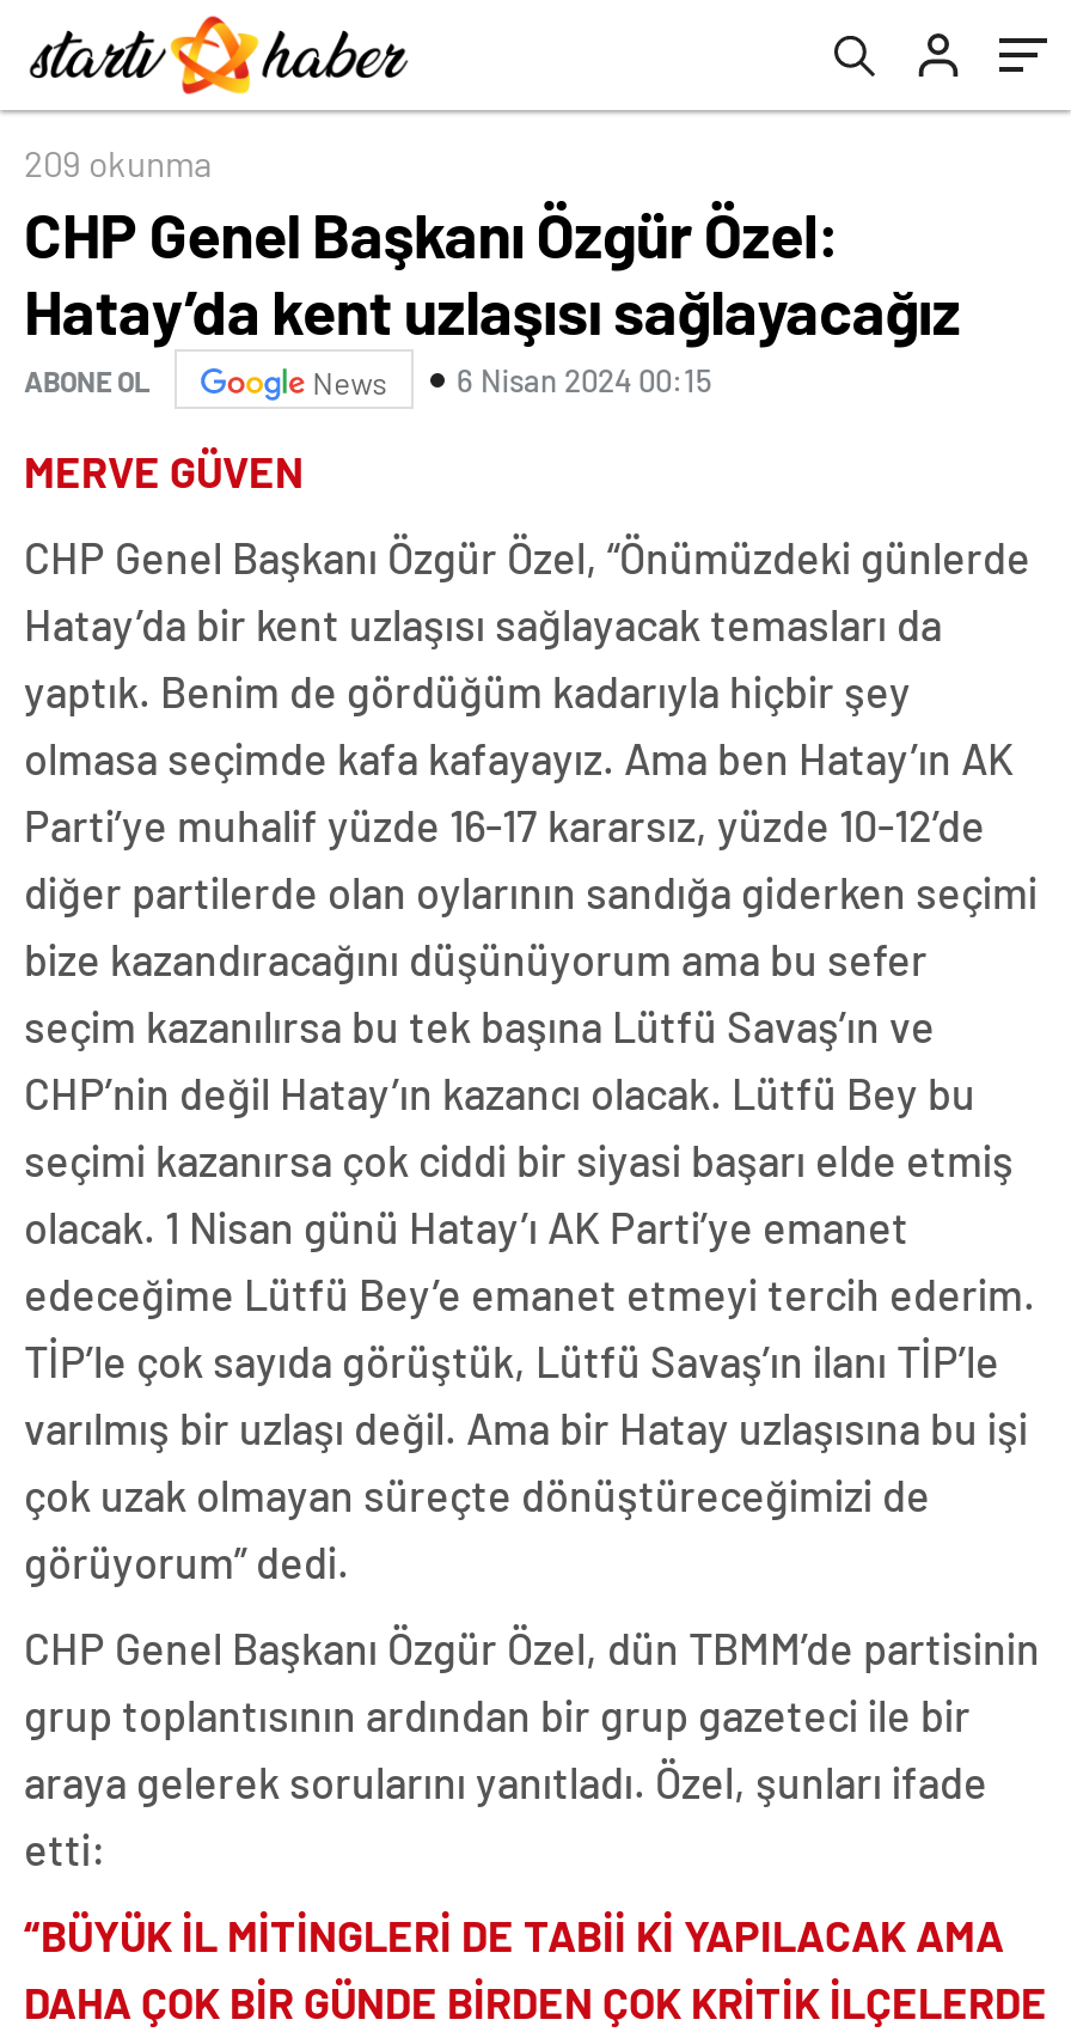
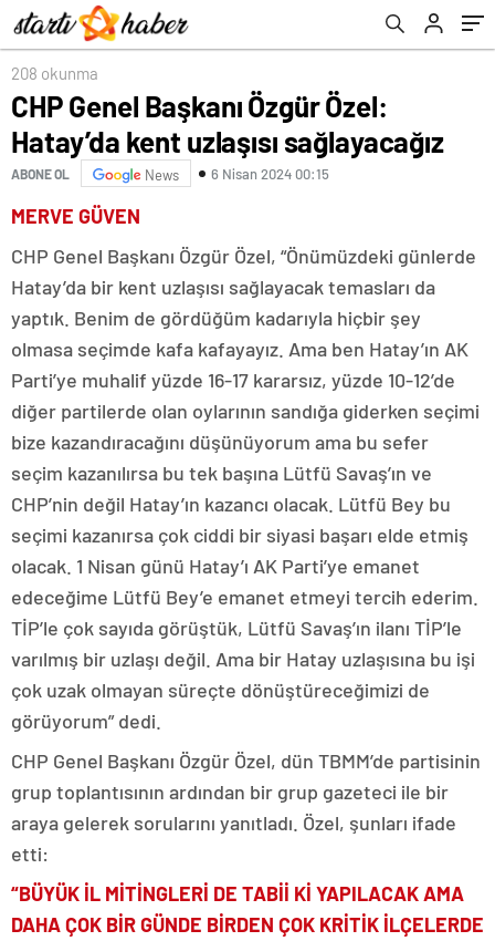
[24,141,213,184] 209 okunma -> [11,63,98,83] 208 okunma

